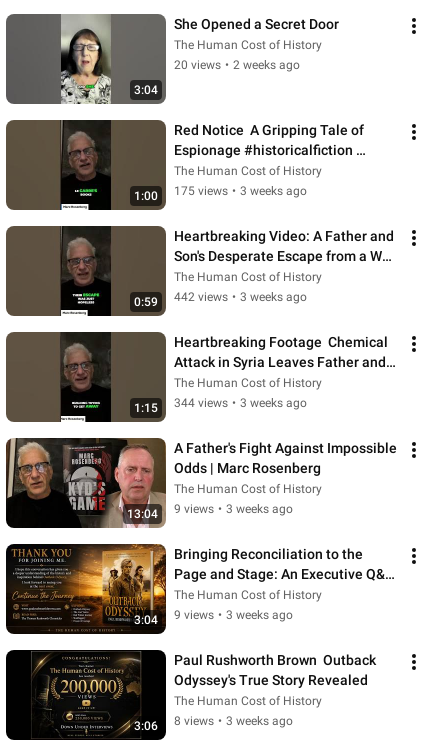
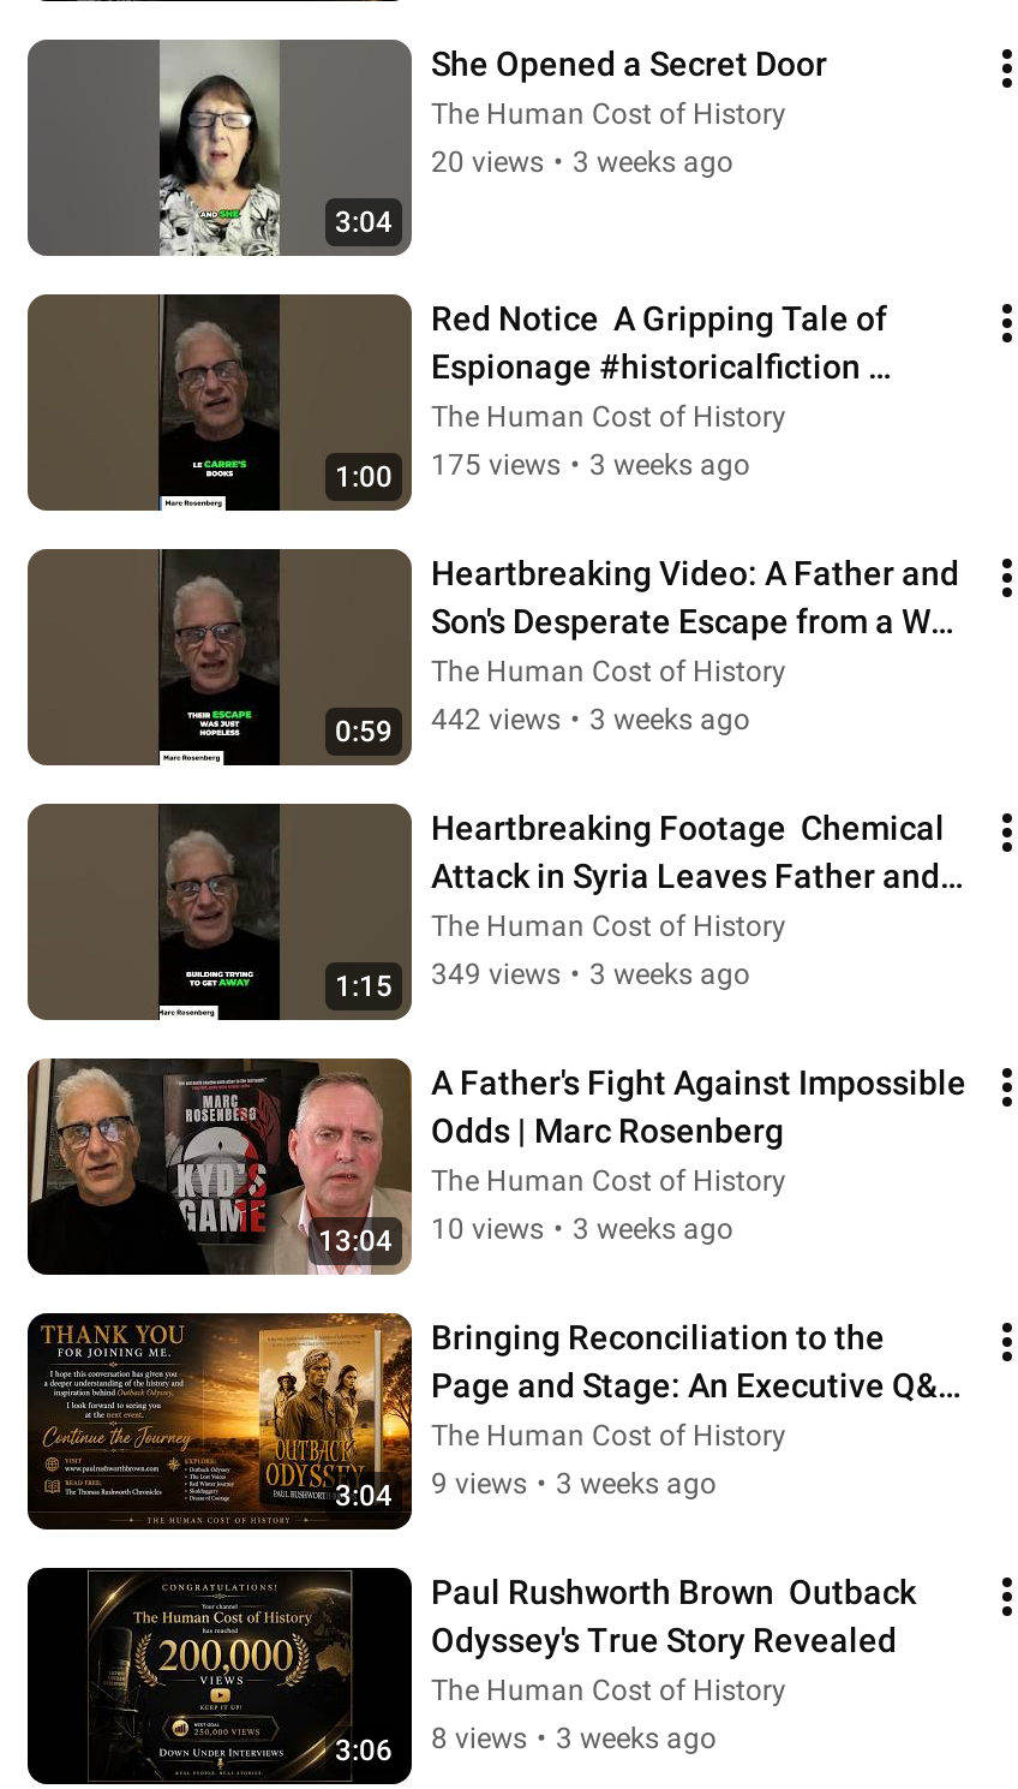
[174,58,300,72] 20 views • 2 weeks ago -> [431,145,733,179] 20 views • 3 weeks ago
[174,396,307,410] 344 views • 3 weeks ago -> [431,957,750,991] 349 views • 3 weeks ago
[174,502,293,516] 9 views • 3 weeks ago -> [431,1212,733,1246] 10 views • 3 weeks ago

